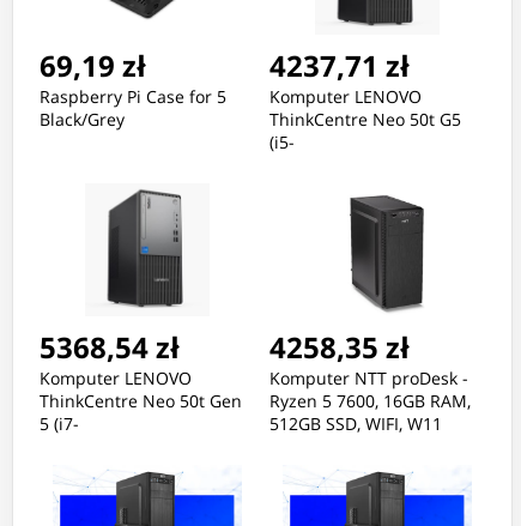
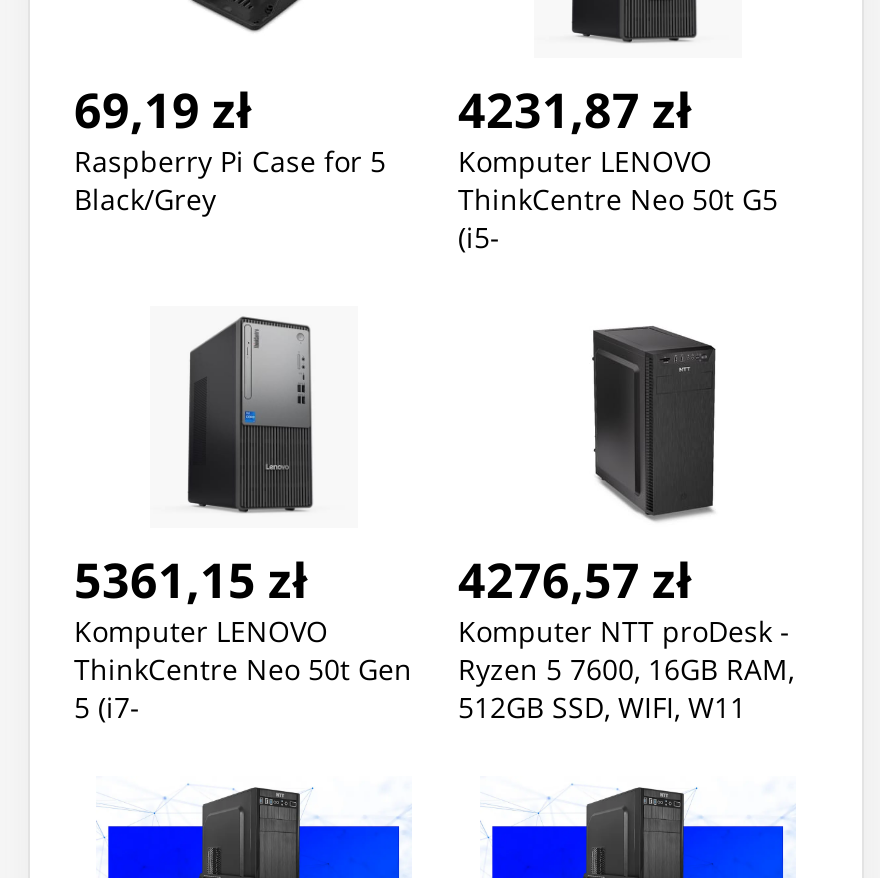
[269,46,410,85] 4237,71 zł -> [458,76,692,142] 4231,87 zł
[40,327,180,367] 5368,54 zł -> [74,546,308,612] 5361,15 zł
[269,327,410,367] 4258,35 zł -> [458,546,692,612] 4276,57 zł

